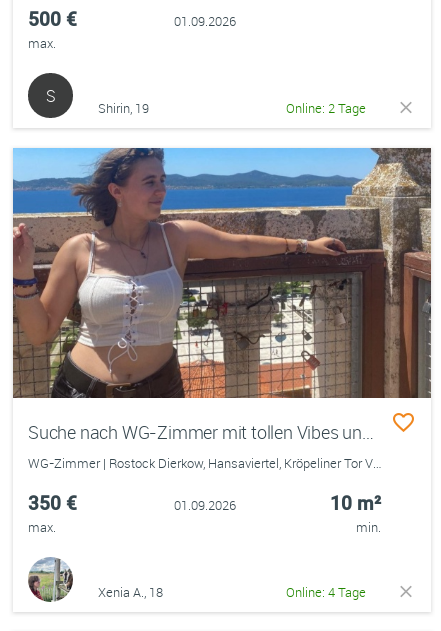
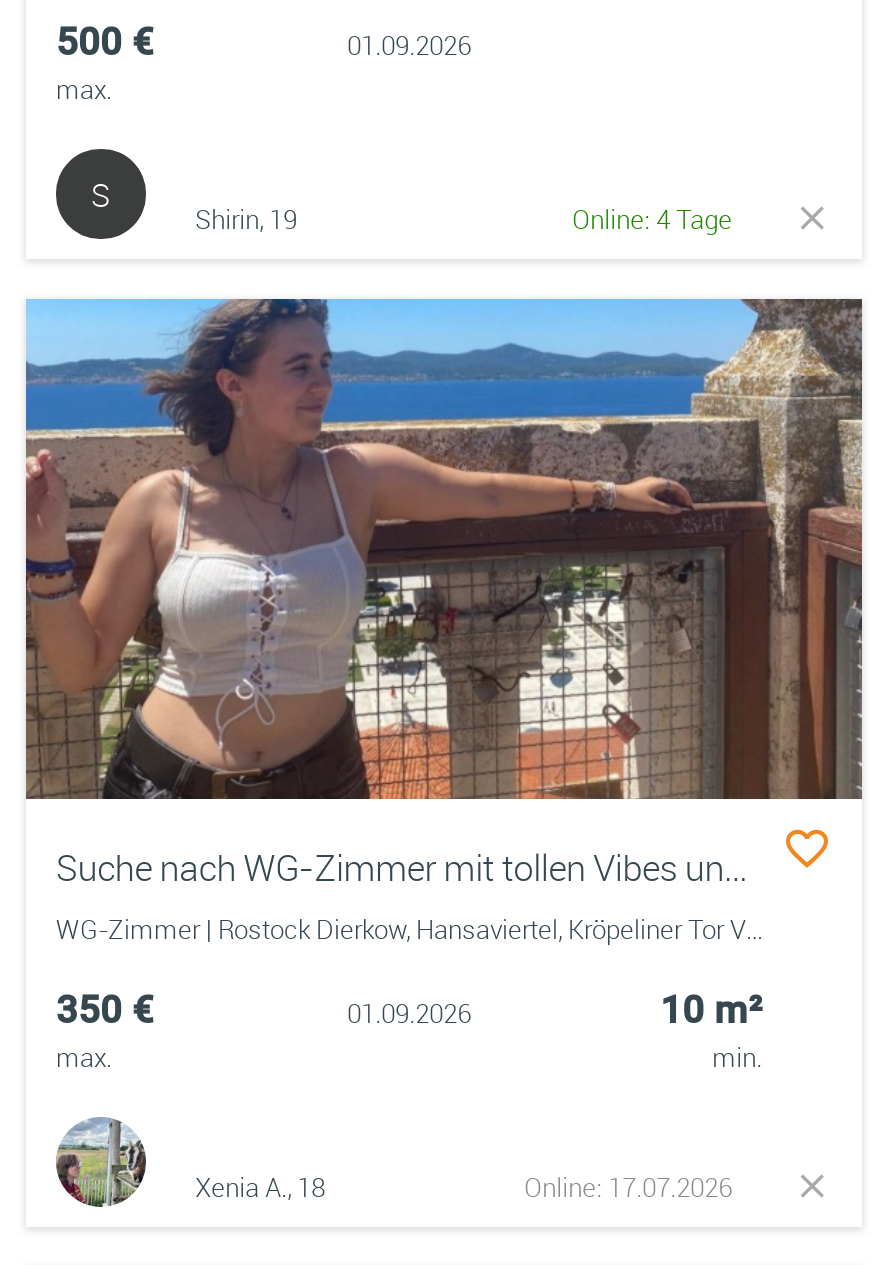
[286,99,366,117] Online: 2 Tage -> [572,201,732,237] Online: 4 Tage
[286,583,366,601] Online: 4 Tage -> [524,1169,732,1205] Online: 17.07.2026

